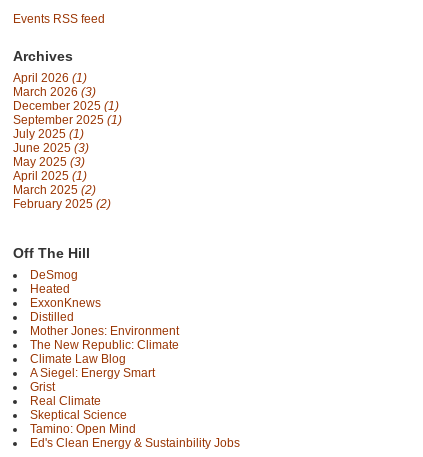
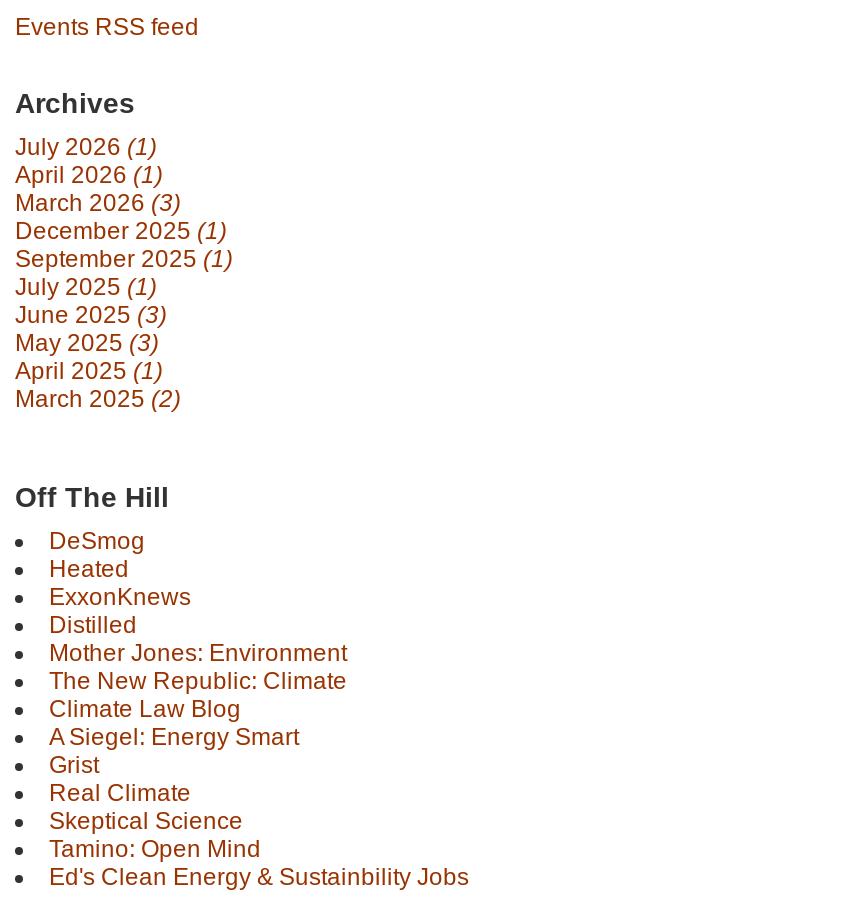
none -> [15,133,157,161] July 2026 (1)
[13,197,111,211] February 2025 (2) -> none

